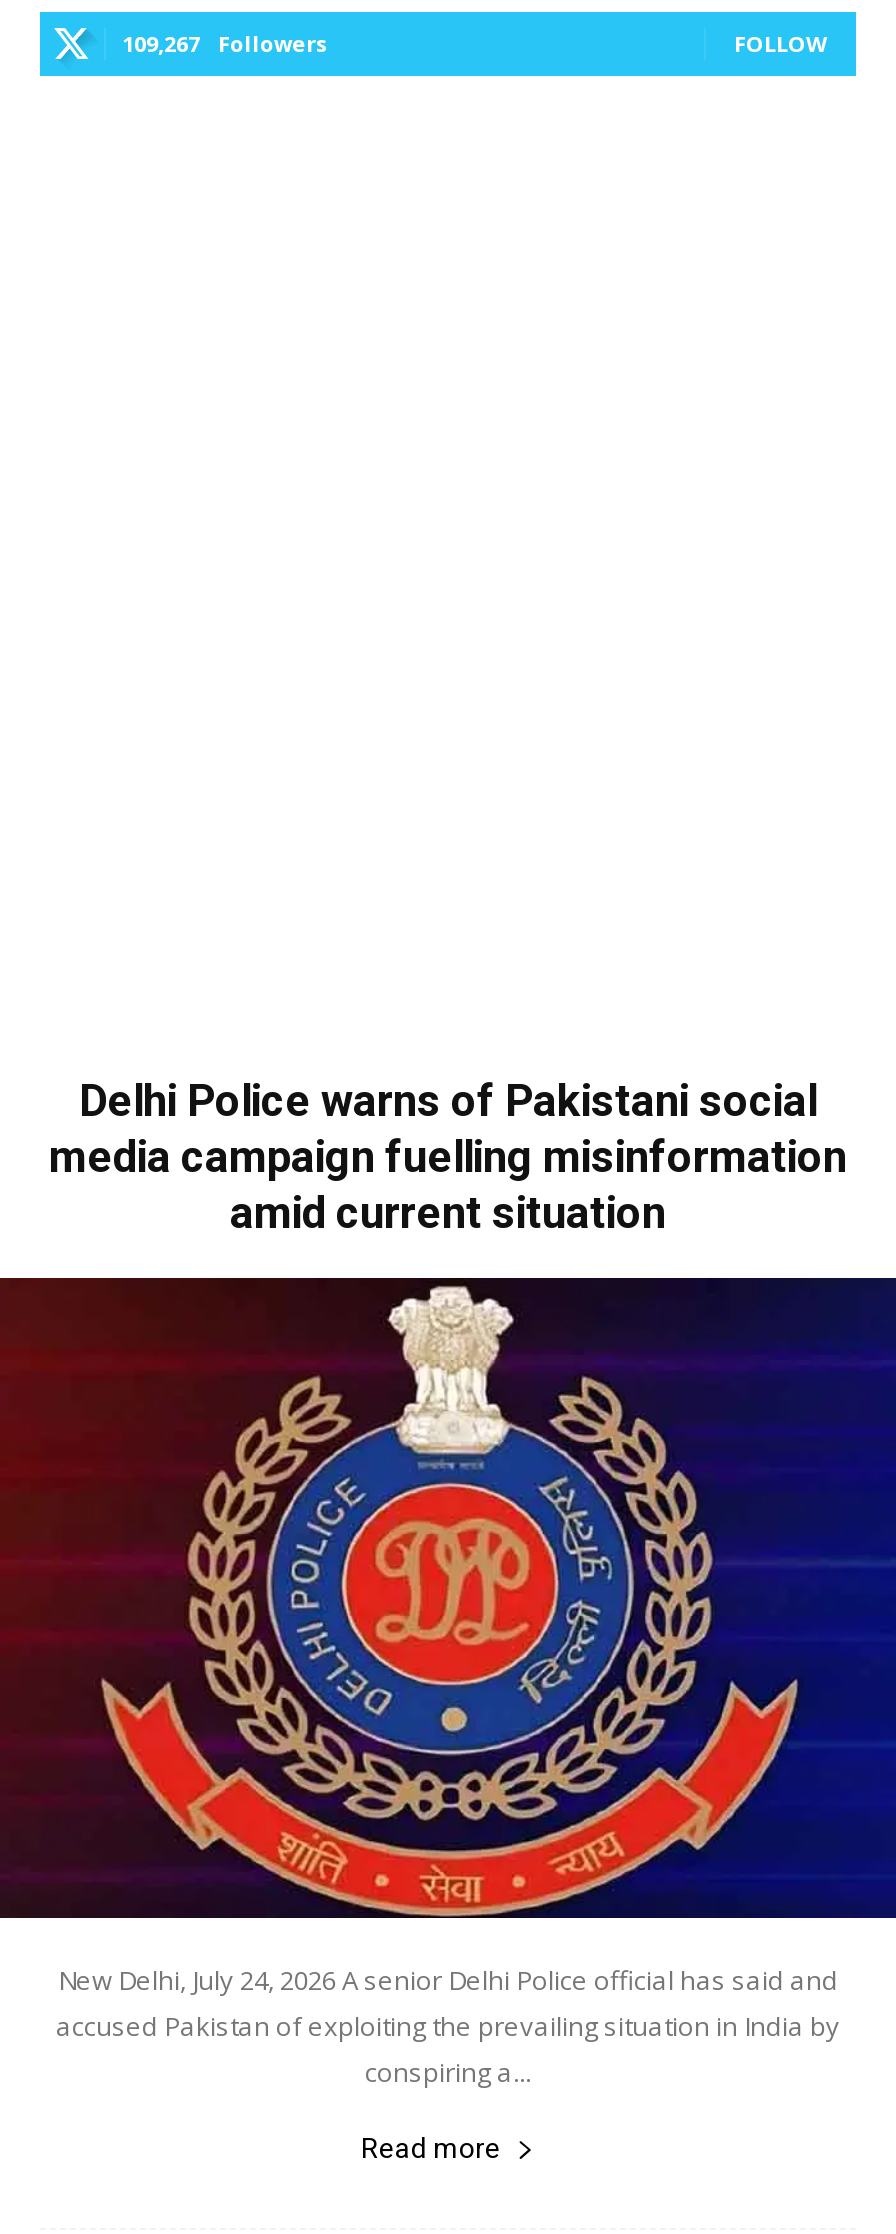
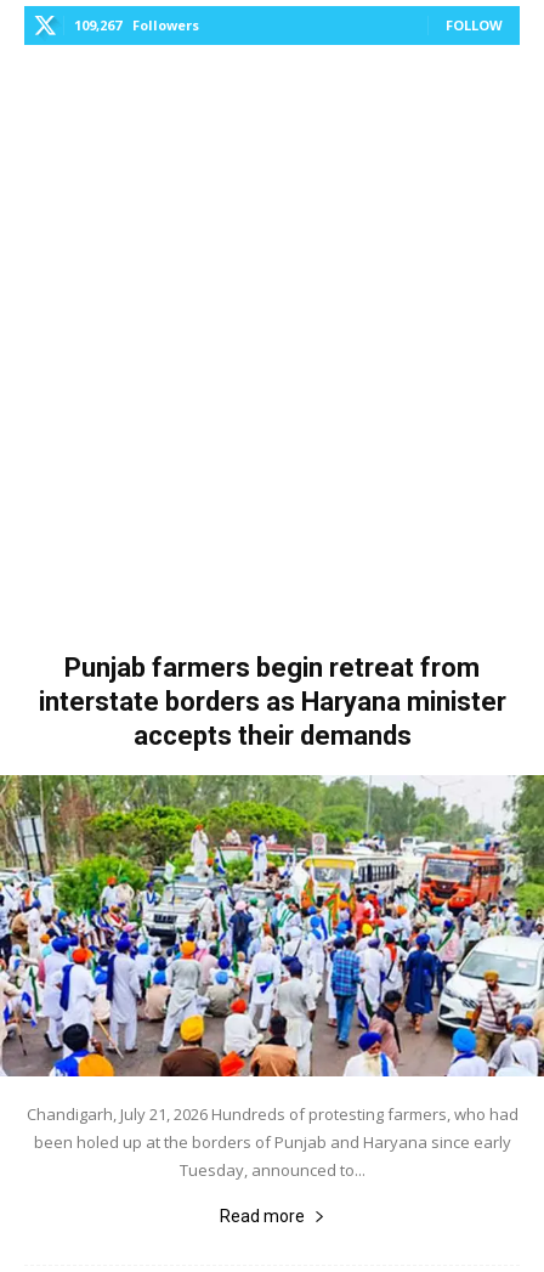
[49,1076,847,1238] Delhi Police warns of Pakistani social | media campaign fuelling misinformation | amid current situation -> [38,653,506,751] Punjab farmers begin retreat from | interstate borders as Haryana minister | accepts their demands
[6,1276,890,2090] [image] | New Delhi, July 24, 2026 A senior Delhi Police official has said and | accused Pakistan of exploiting the prevailing situation in India by | conspiring a... -> [4,774,540,1181] [image] | Chandigarh, July 21, 2026 Hundreds of protesting farmers, who had | been holed up at the borders of Punjab and Haryana since early | Tuesday, announced to...

